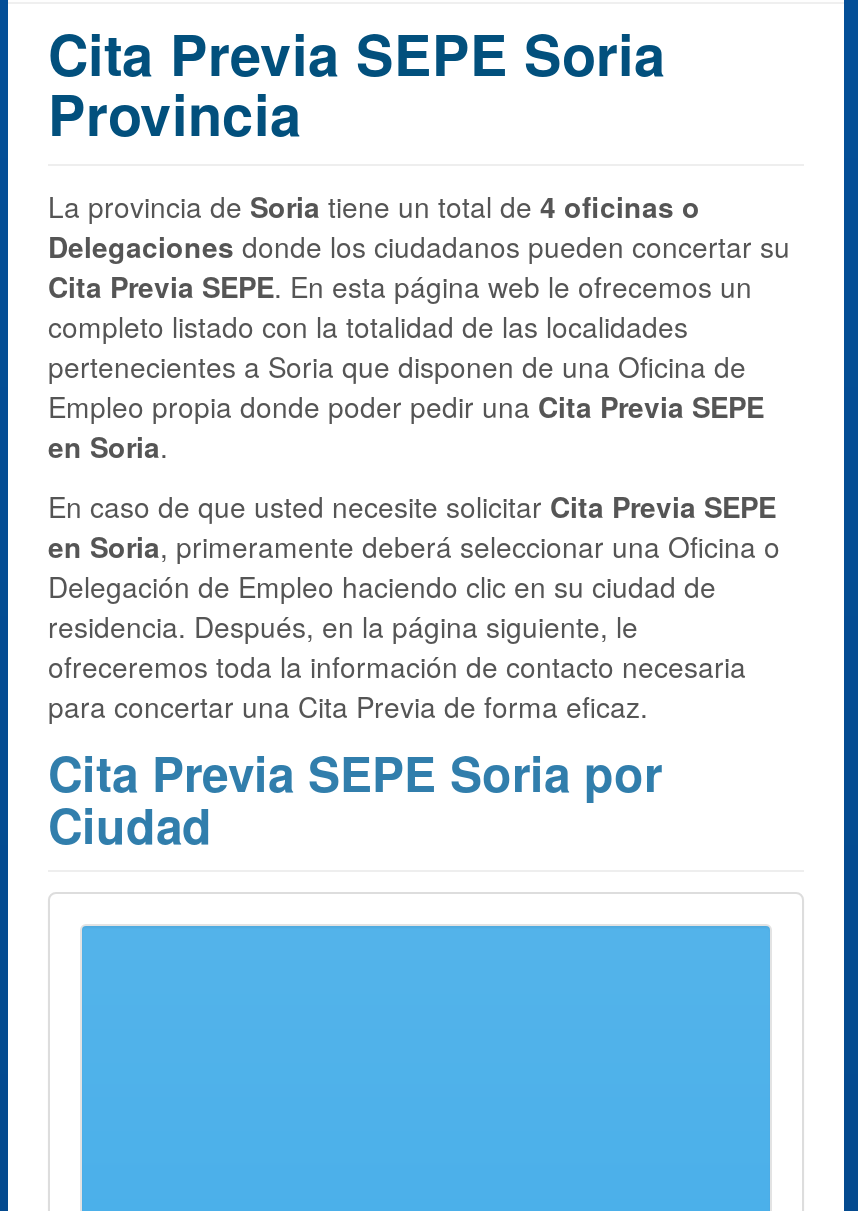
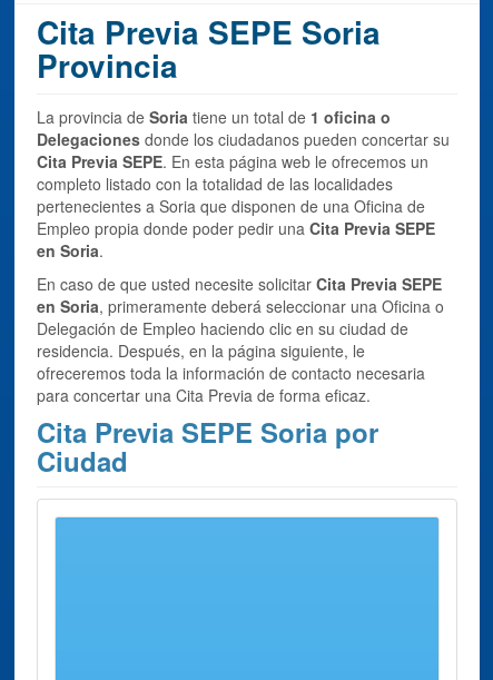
[48,185,700,225] La provincia de Soria tiene un total de 4 oficinas o -> [37,105,391,127] La provincia de Soria tiene un total de 1 oficina o

